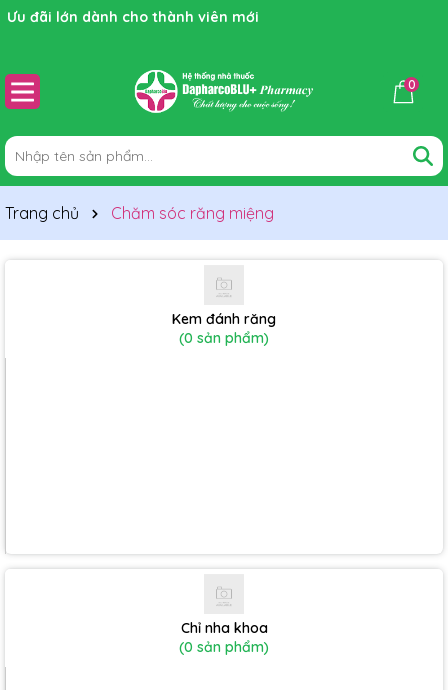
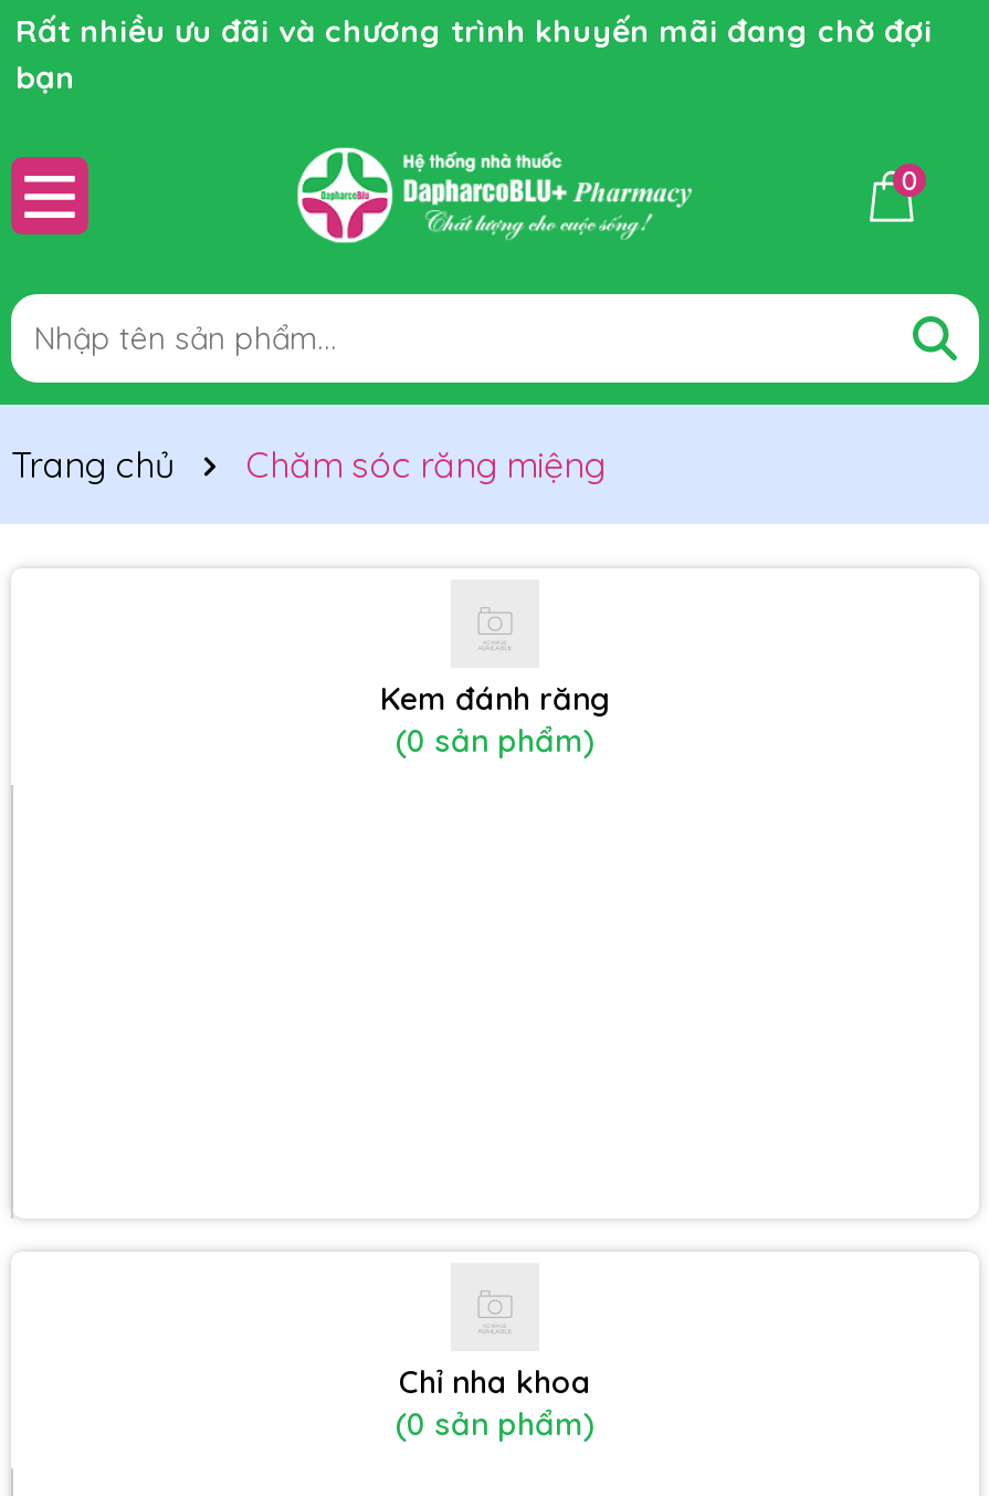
[7,8,259,26] Ưu đãi lớn dành cho thành viên mới -> [15,11,933,97] Rất nhiều ưu đãi và chương trình khuyến mãi đang chờ đợi | bạn

